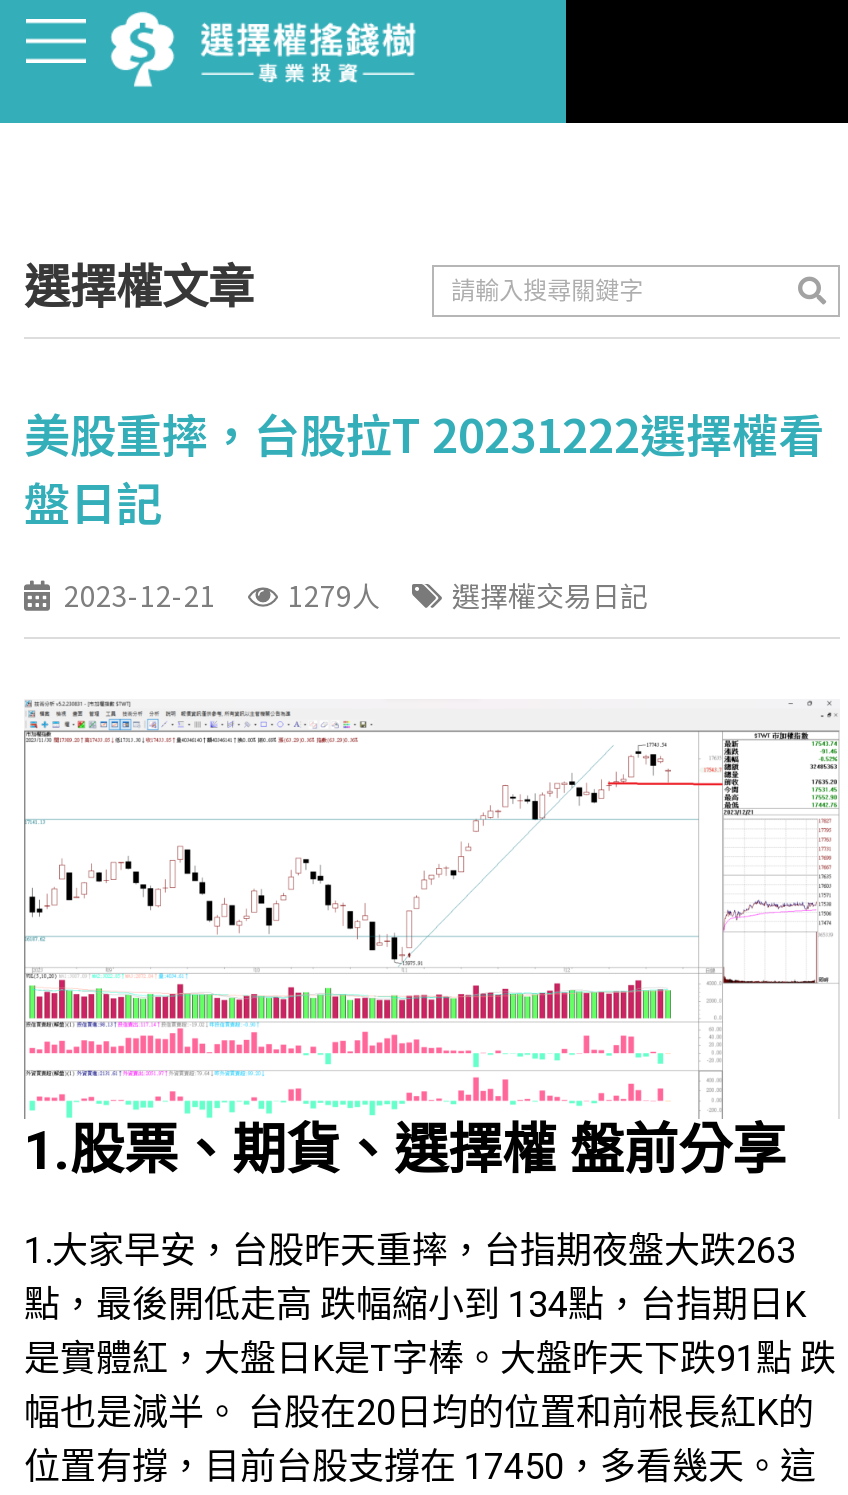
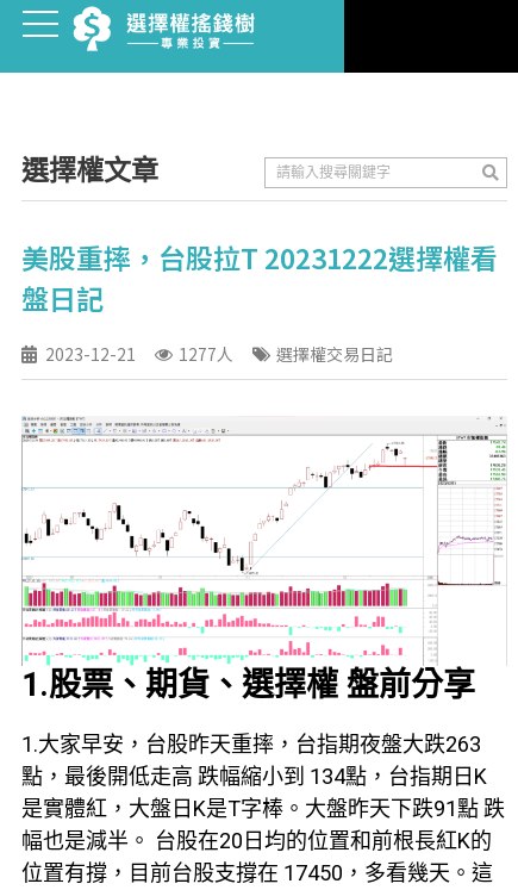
[64,575,648,615] 2023-12-21 1279人 選擇權交易日記 -> [45,342,393,366] 2023-12-21 1277人 選擇權交易日記

